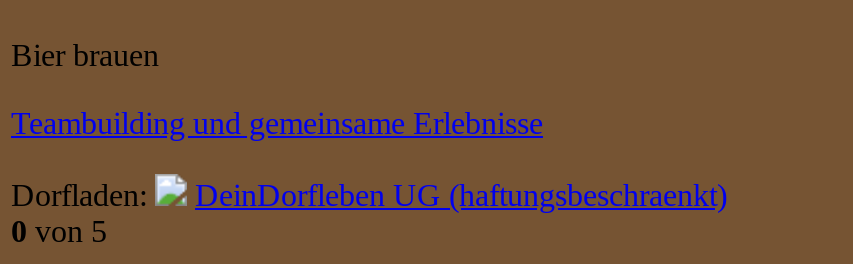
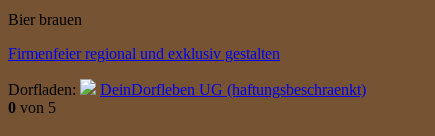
[11,107,543,141] Teambuilding und gemeinsame Erlebnisse -> [8,45,280,62] Firmenfeier regional und exklusiv gestalten

